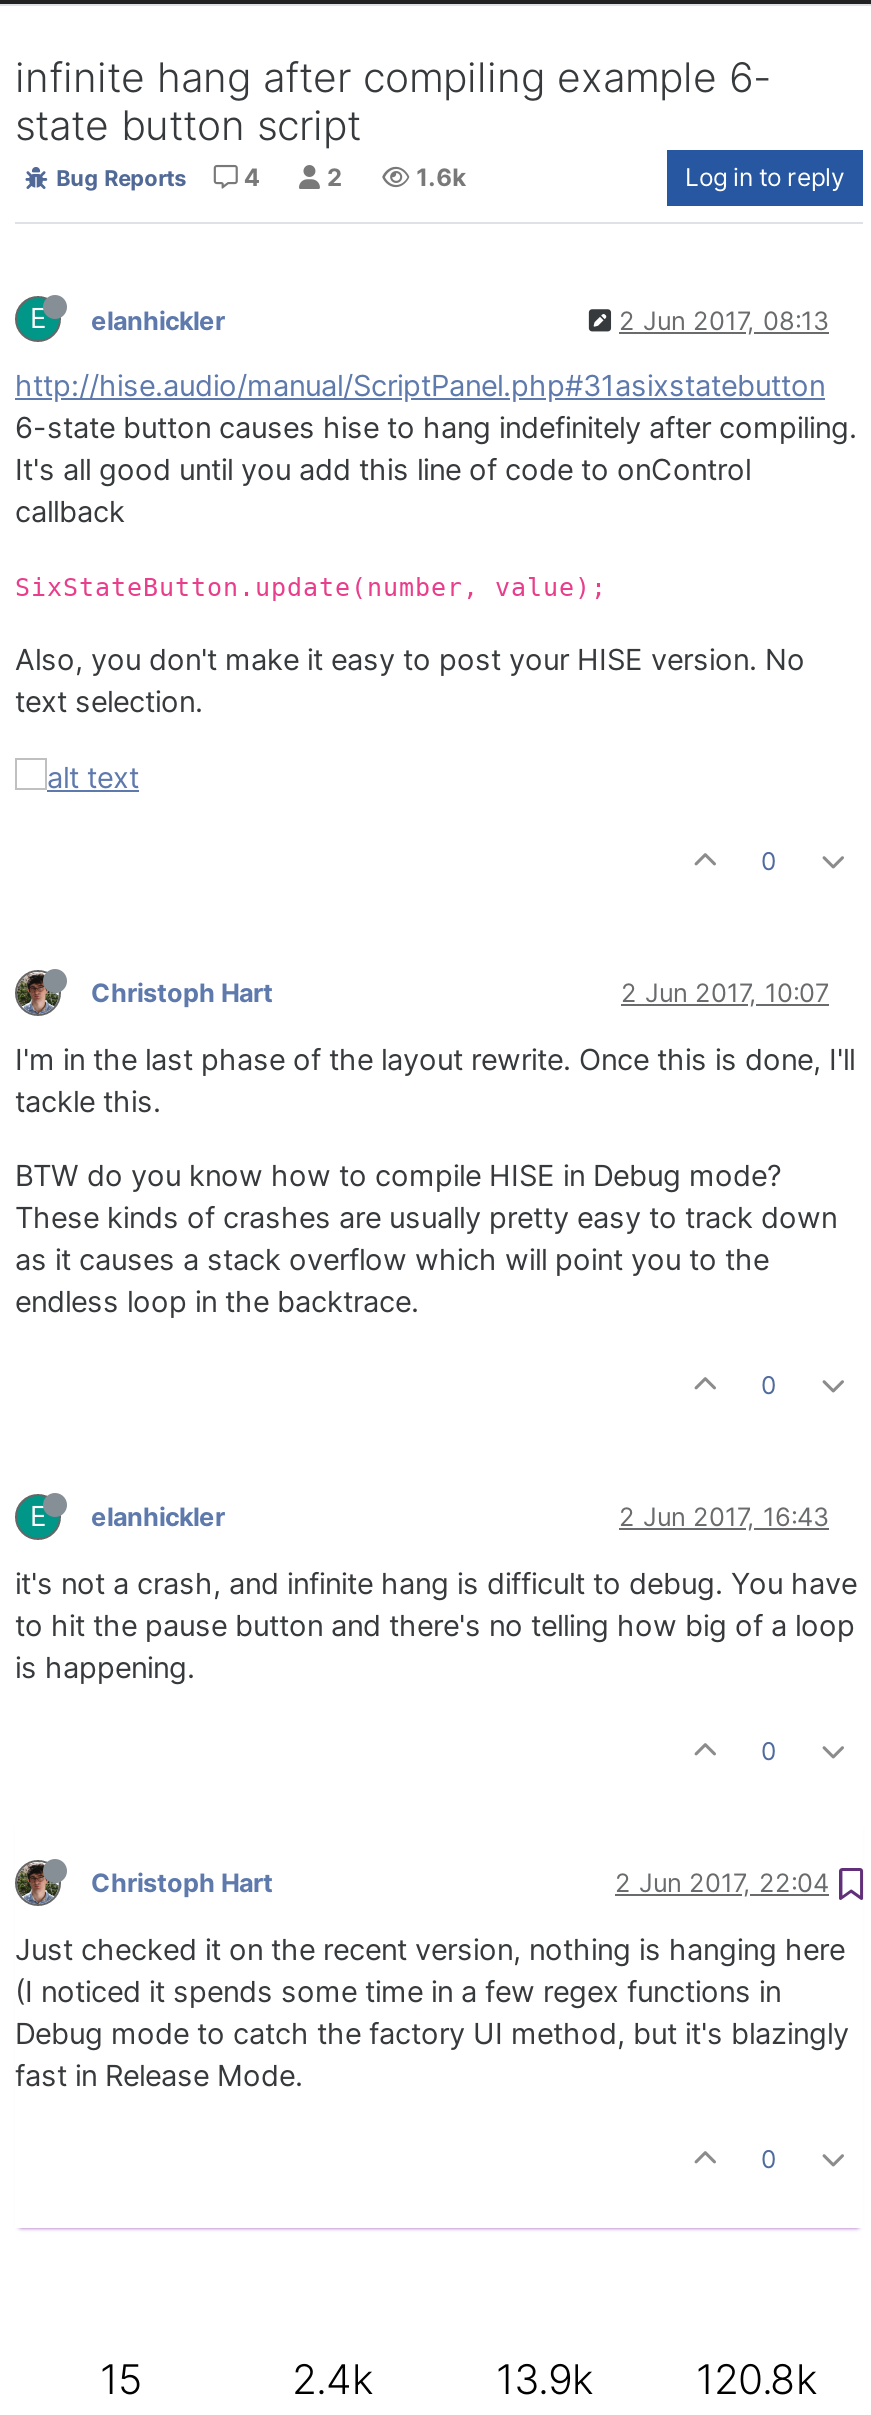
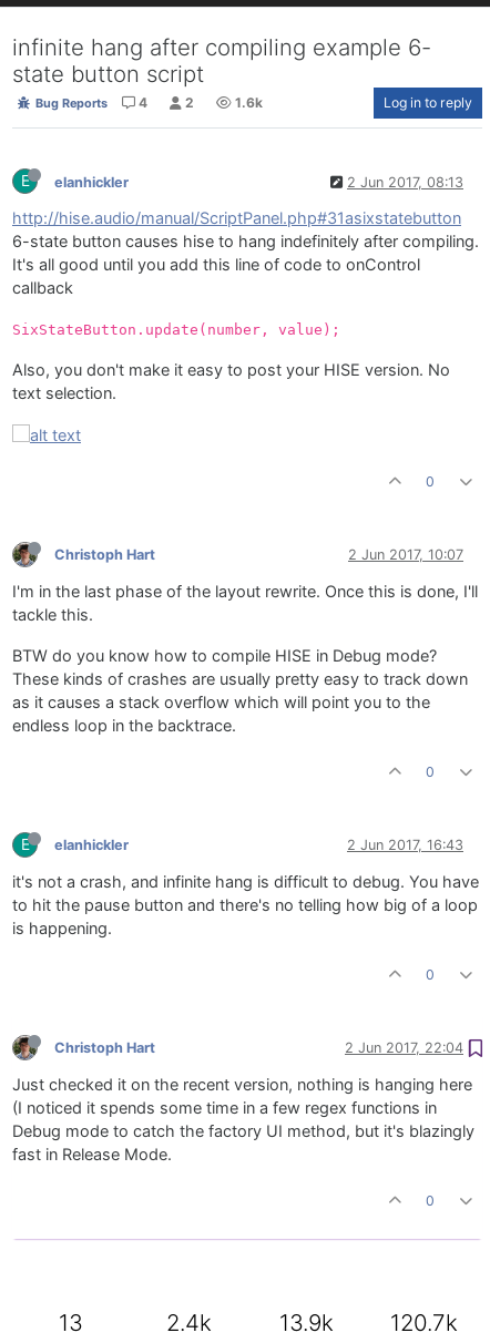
[100,2353,142,2403] 15 -> [59,1308,83,1336] 13
[696,2353,818,2403] 120.8k -> [390,1308,457,1336] 120.7k

